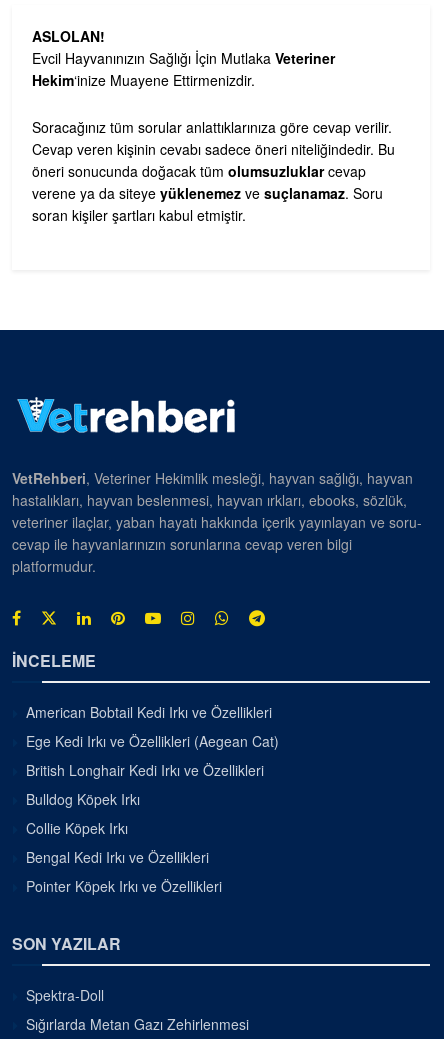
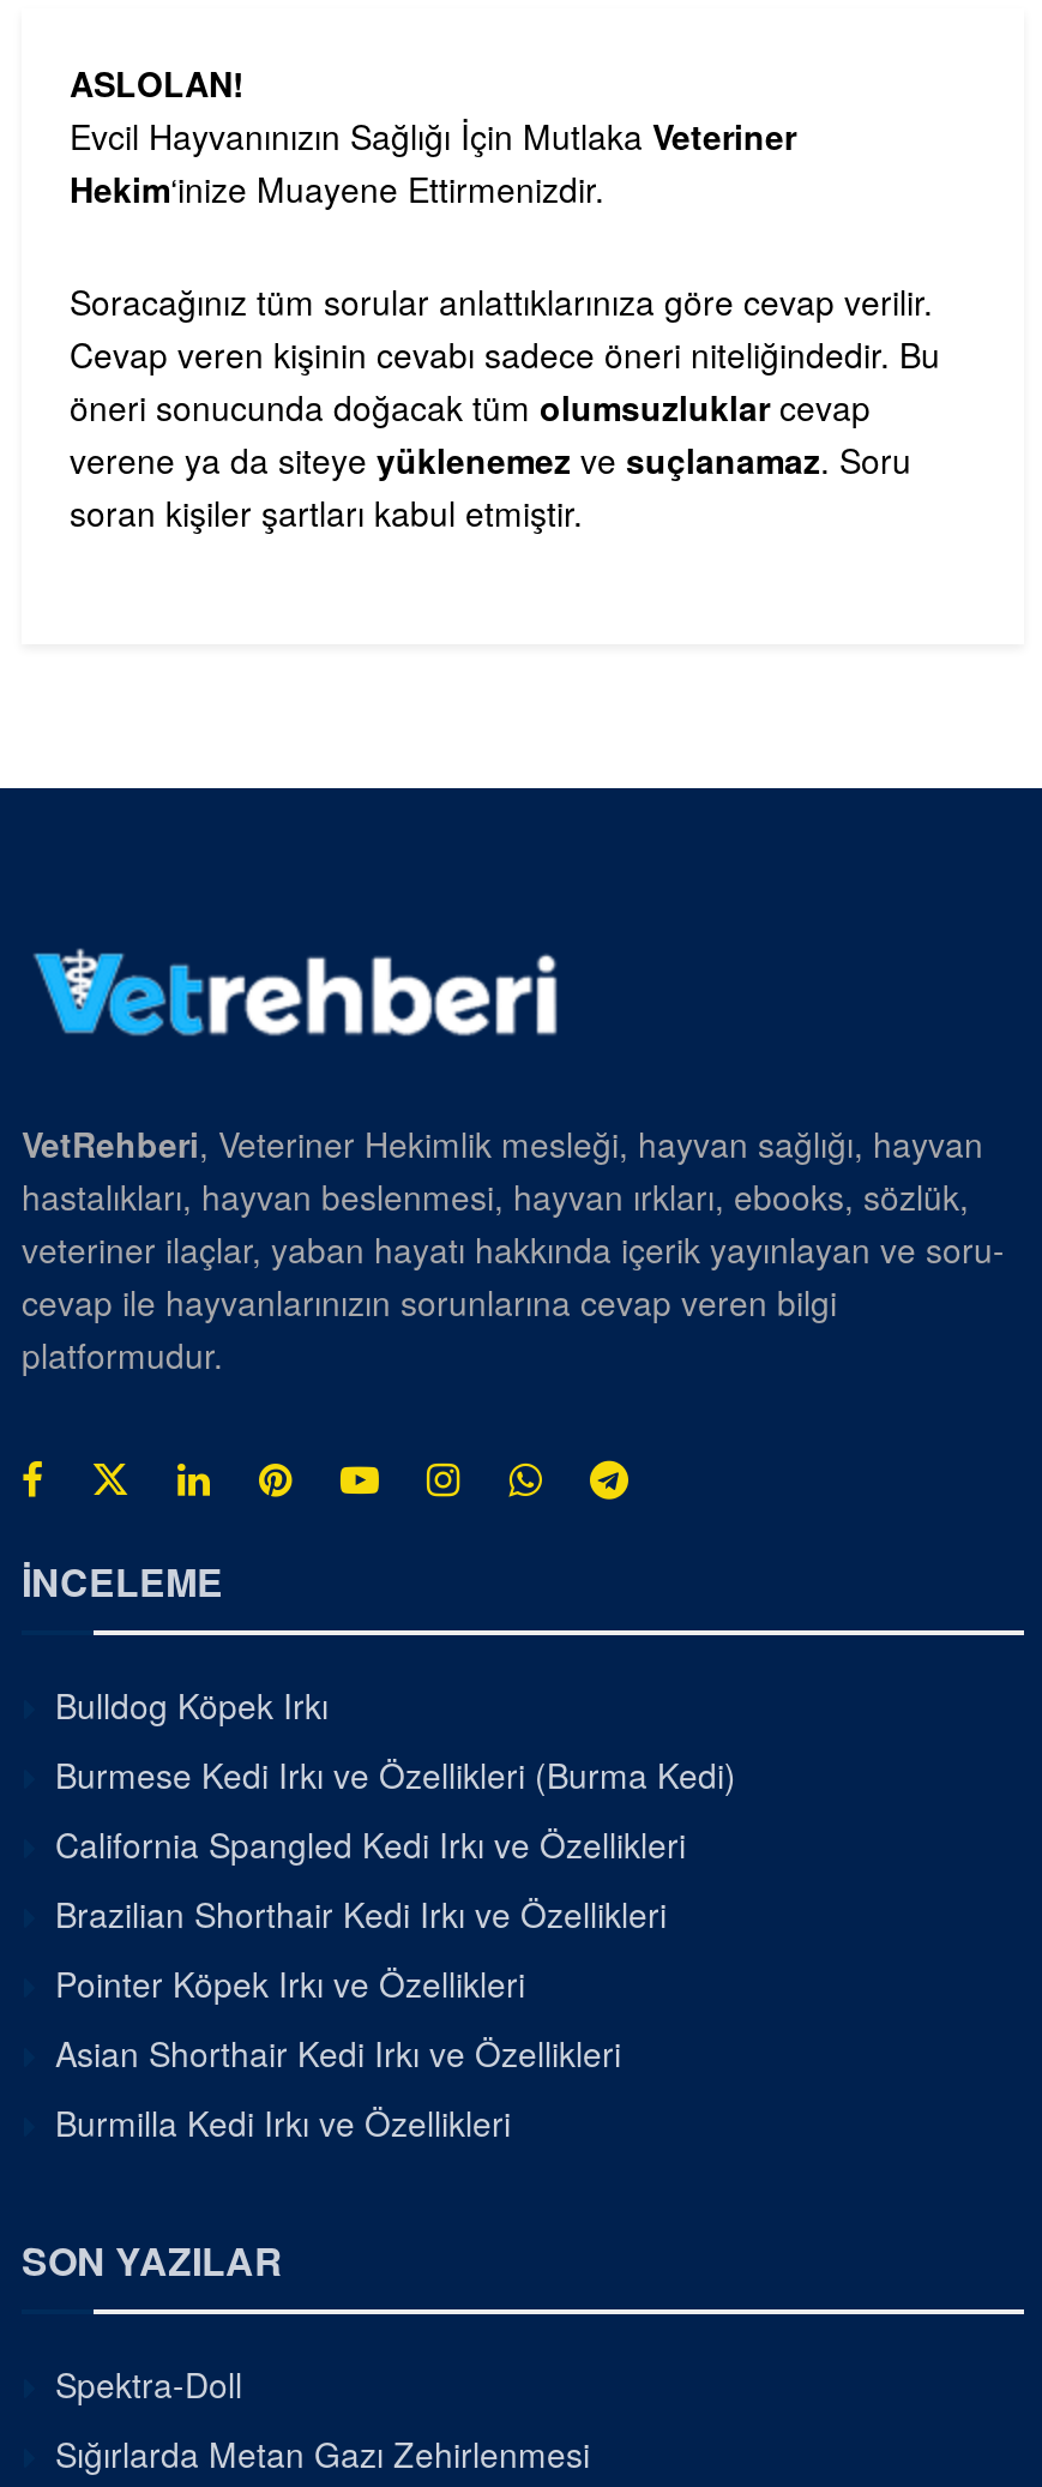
[26,701,279,779] American Bobtail Kedi Irkı ve Özellikleri | Ege Kedi Irkı ve Özellikleri (Aegean Cat) | British Longhair Kedi Irkı ve Özellikleri -> none
moved [26,788,140,808] -> [55,1680,329,1728]: Bulldog Köpek Irkı
[26,817,209,866] Collie Köpek Irkı | Bengal Kedi Irkı ve Özellikleri -> [55,1749,736,1936] Burmese Kedi Irkı ve Özellikleri (Burma Kedi) | California Spangled Kedi Irkı ve Özellikleri | Brazilian Shorthair Kedi Irkı ve Özellikleri
moved [26,875,222,895] -> [55,1958,525,2006]: Pointer Köpek Irkı ve Özellikleri
none -> [55,2028,621,2145] Asian Shorthair Kedi Irkı ve Özellikleri | Burmilla Kedi Irkı ve Özellikleri

